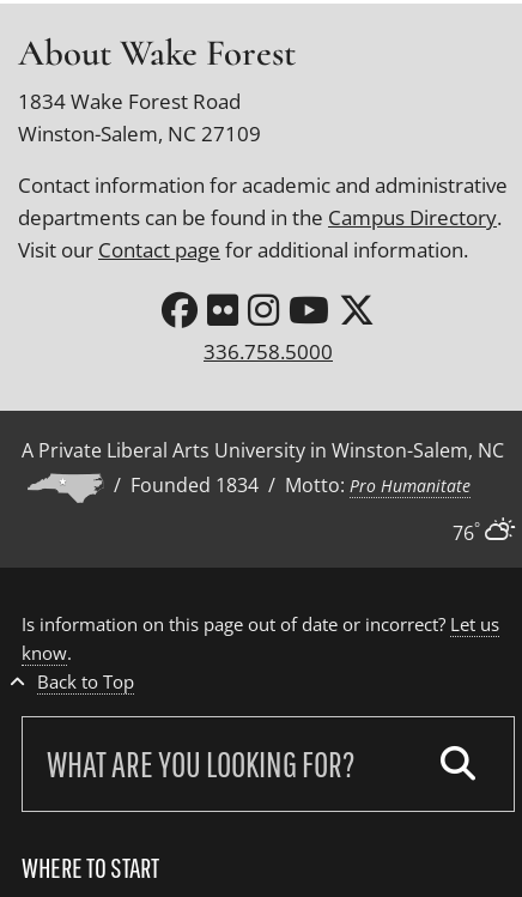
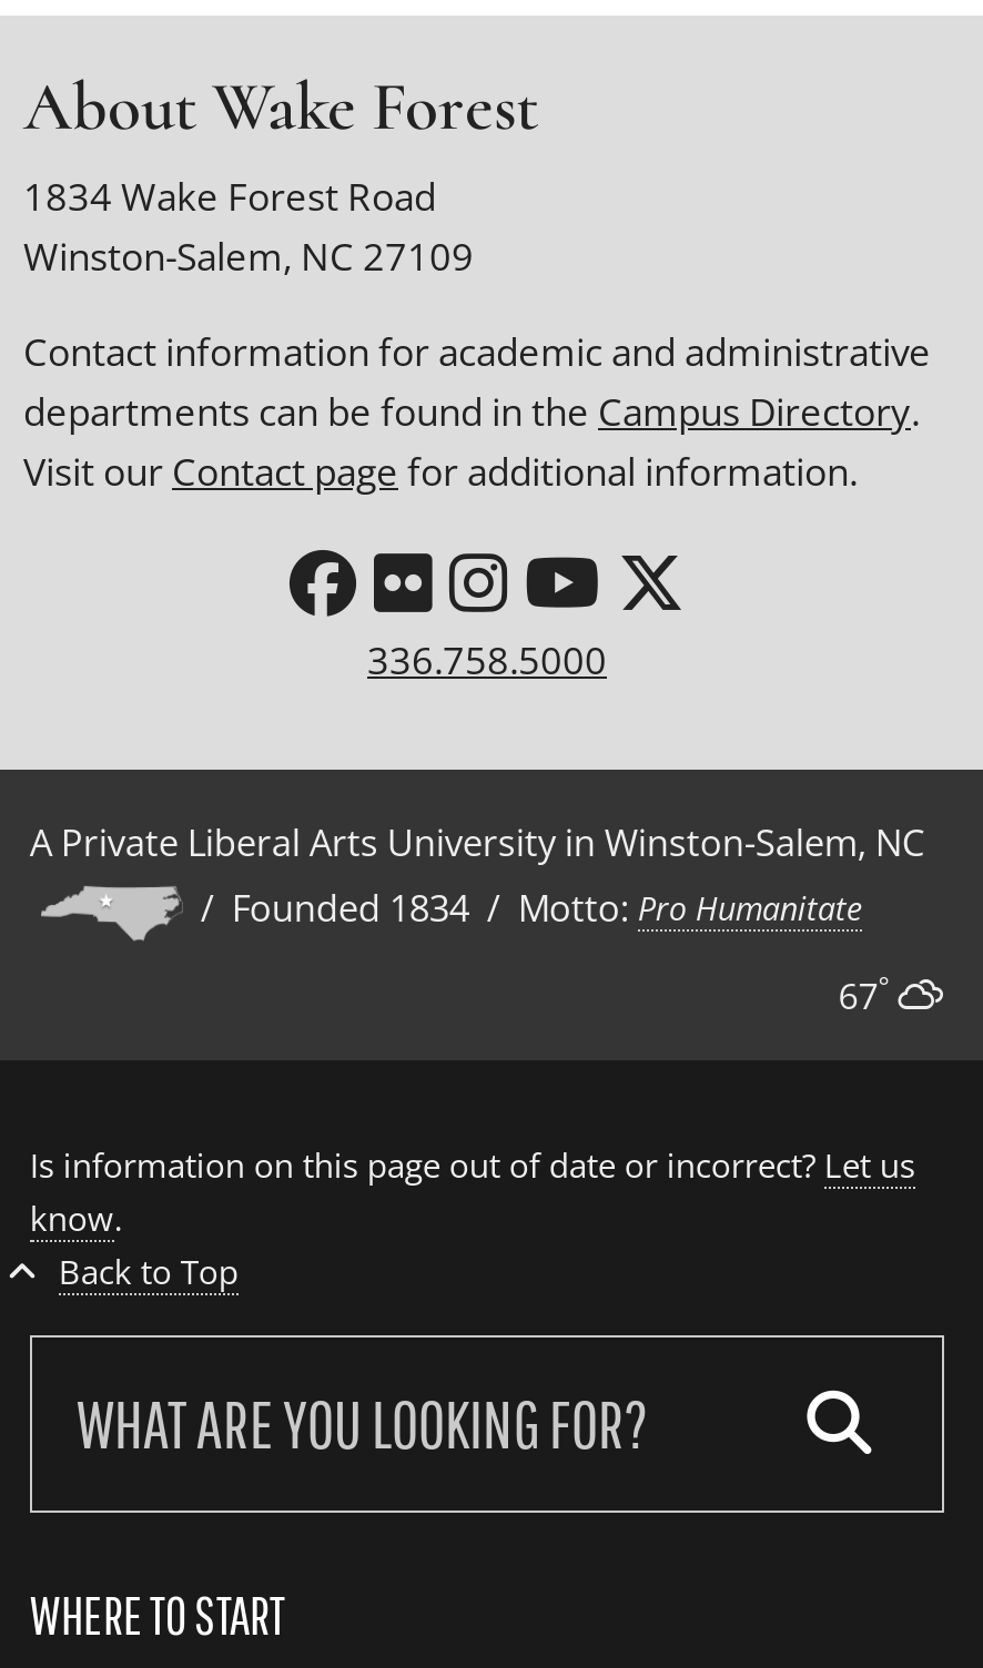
[453,517,480,546] 76° -> [838,966,889,1020] 67°

